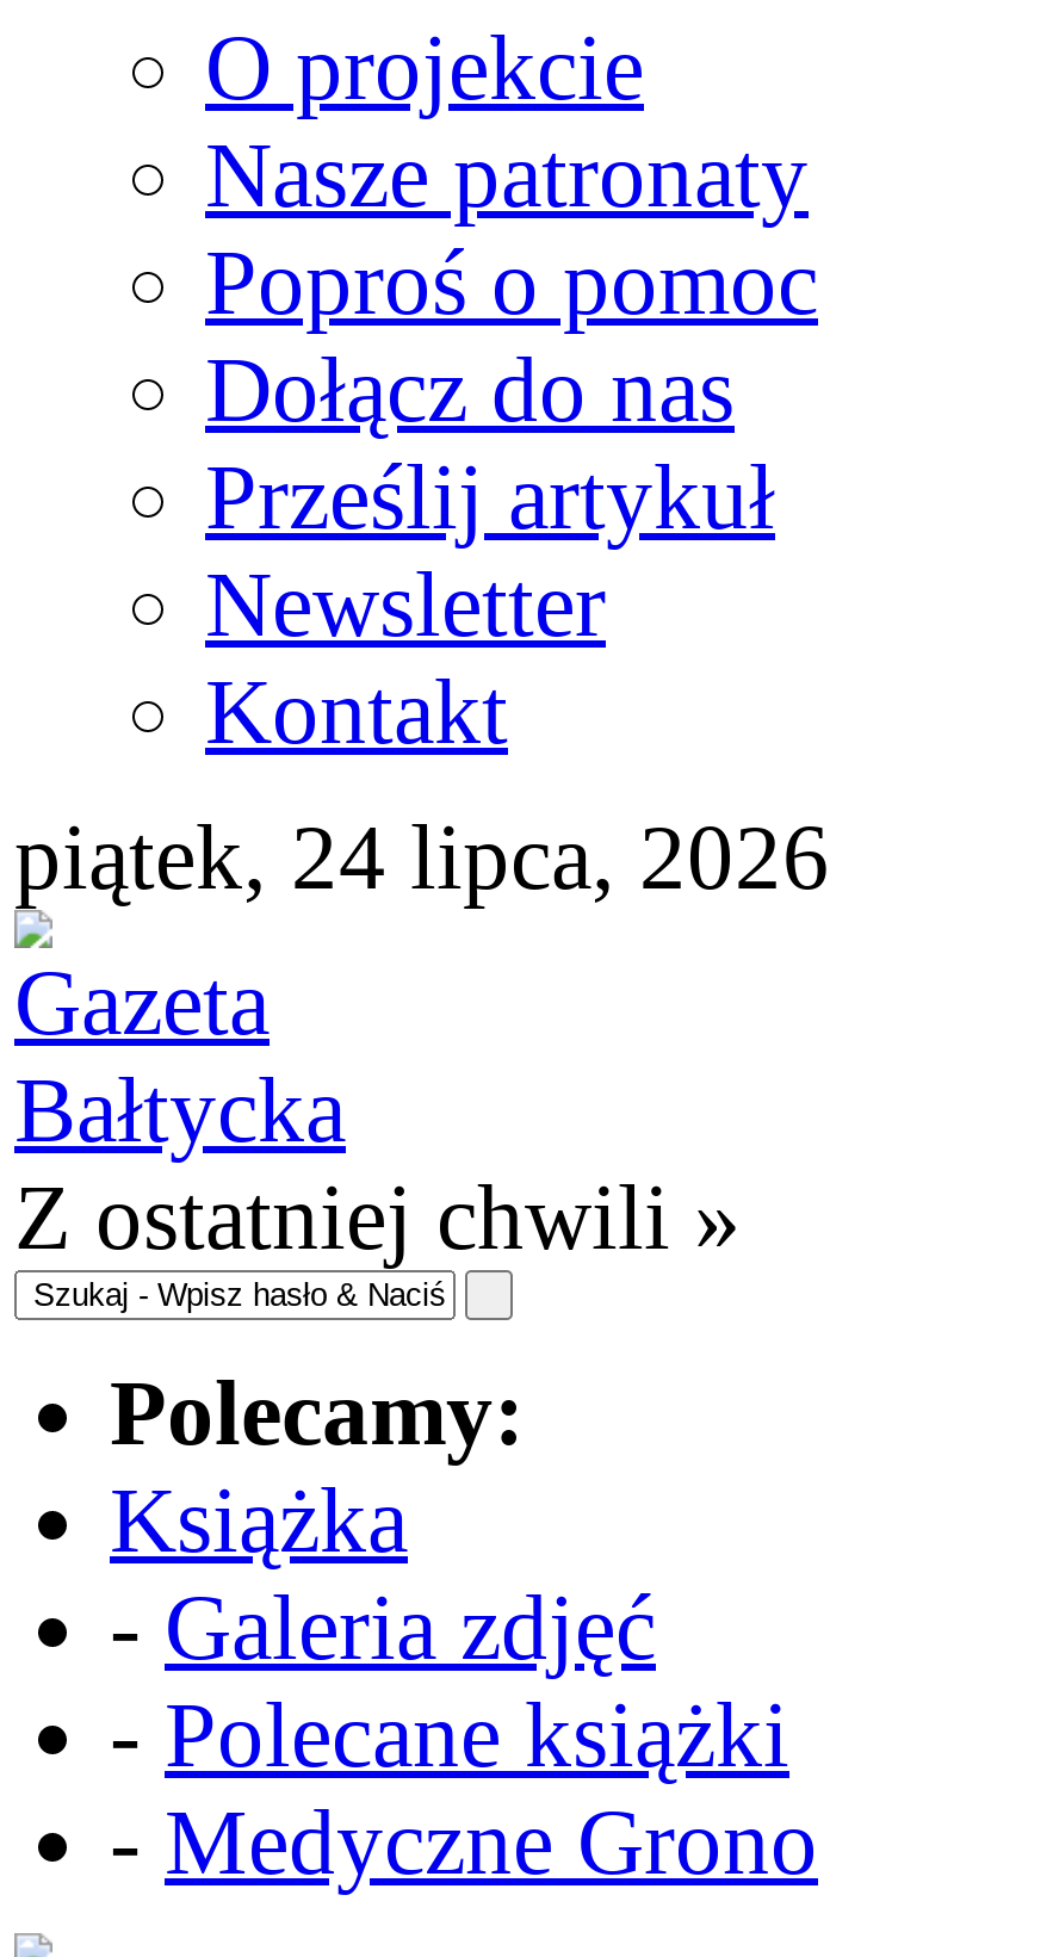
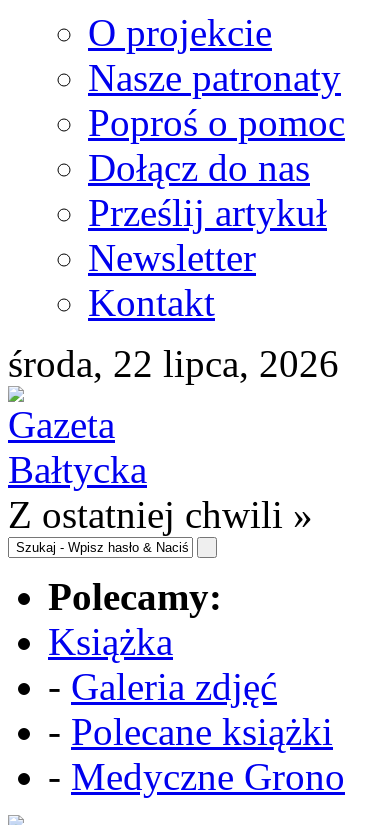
[14,805,830,908] piątek, 24 lipca, 2026 -> [8,342,339,385] środa, 22 lipca, 2026

